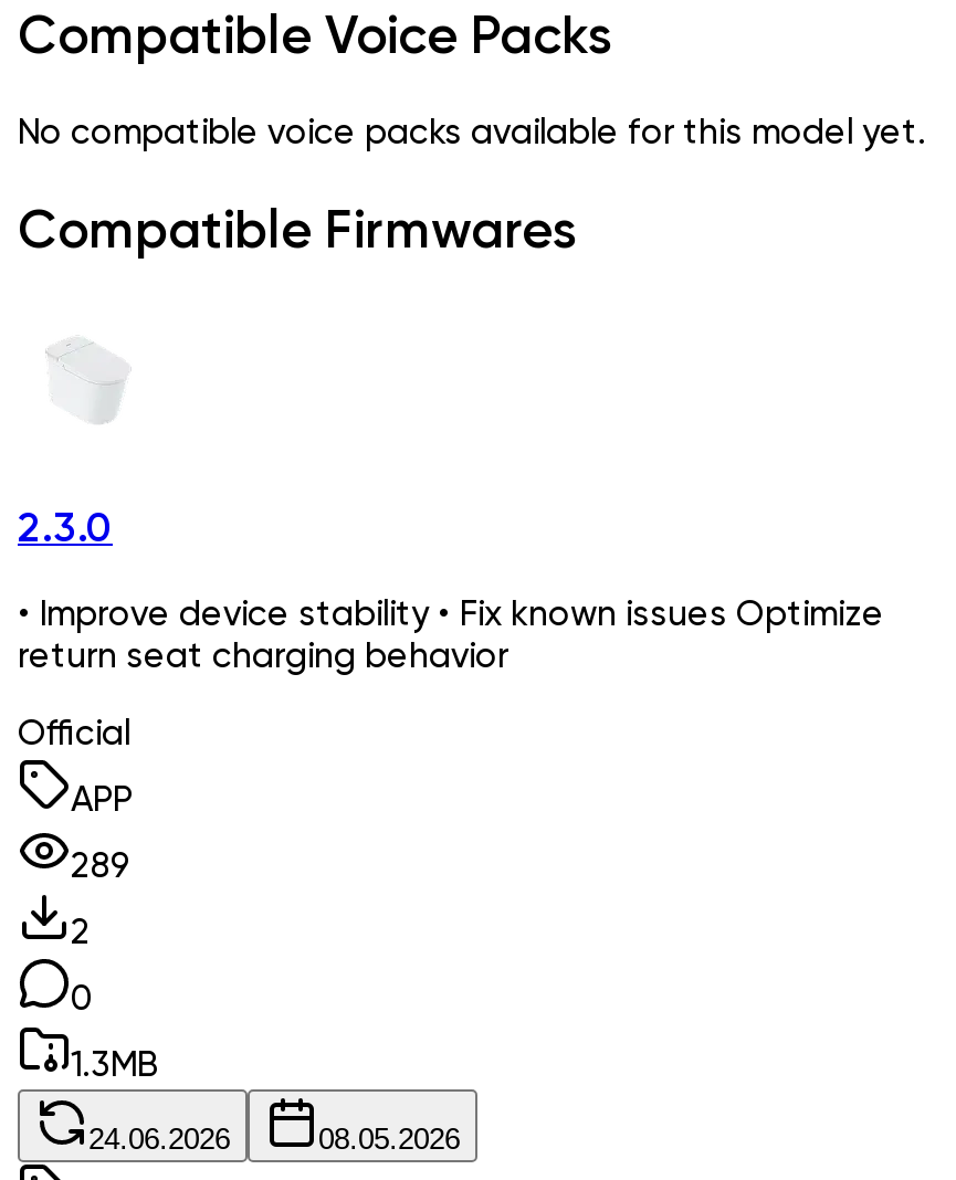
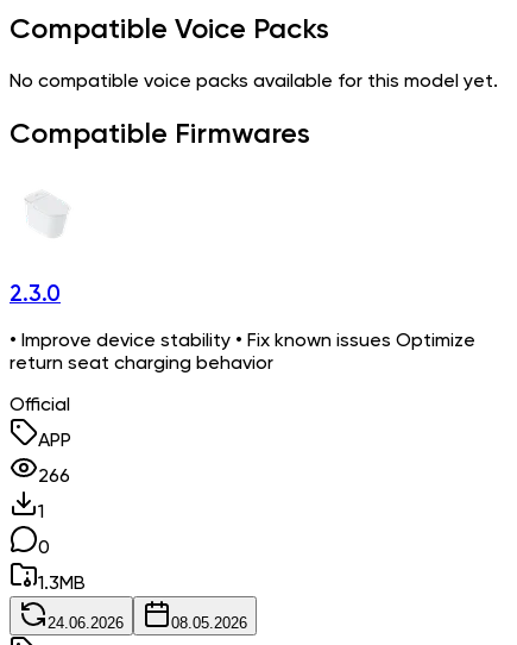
[71,850,130,885] 289 -> [38,467,70,486] 266
[71,916,91,952] 2 -> [38,503,44,522] 1

